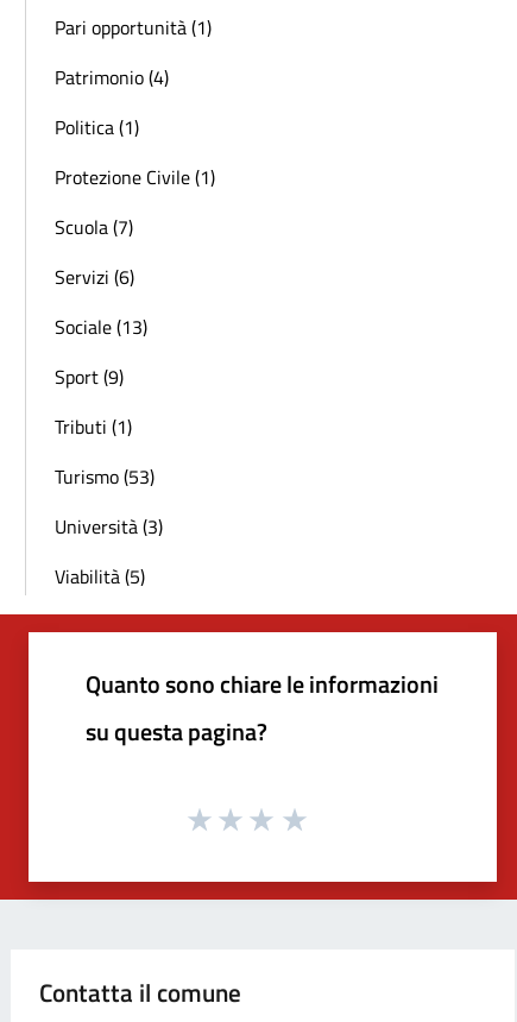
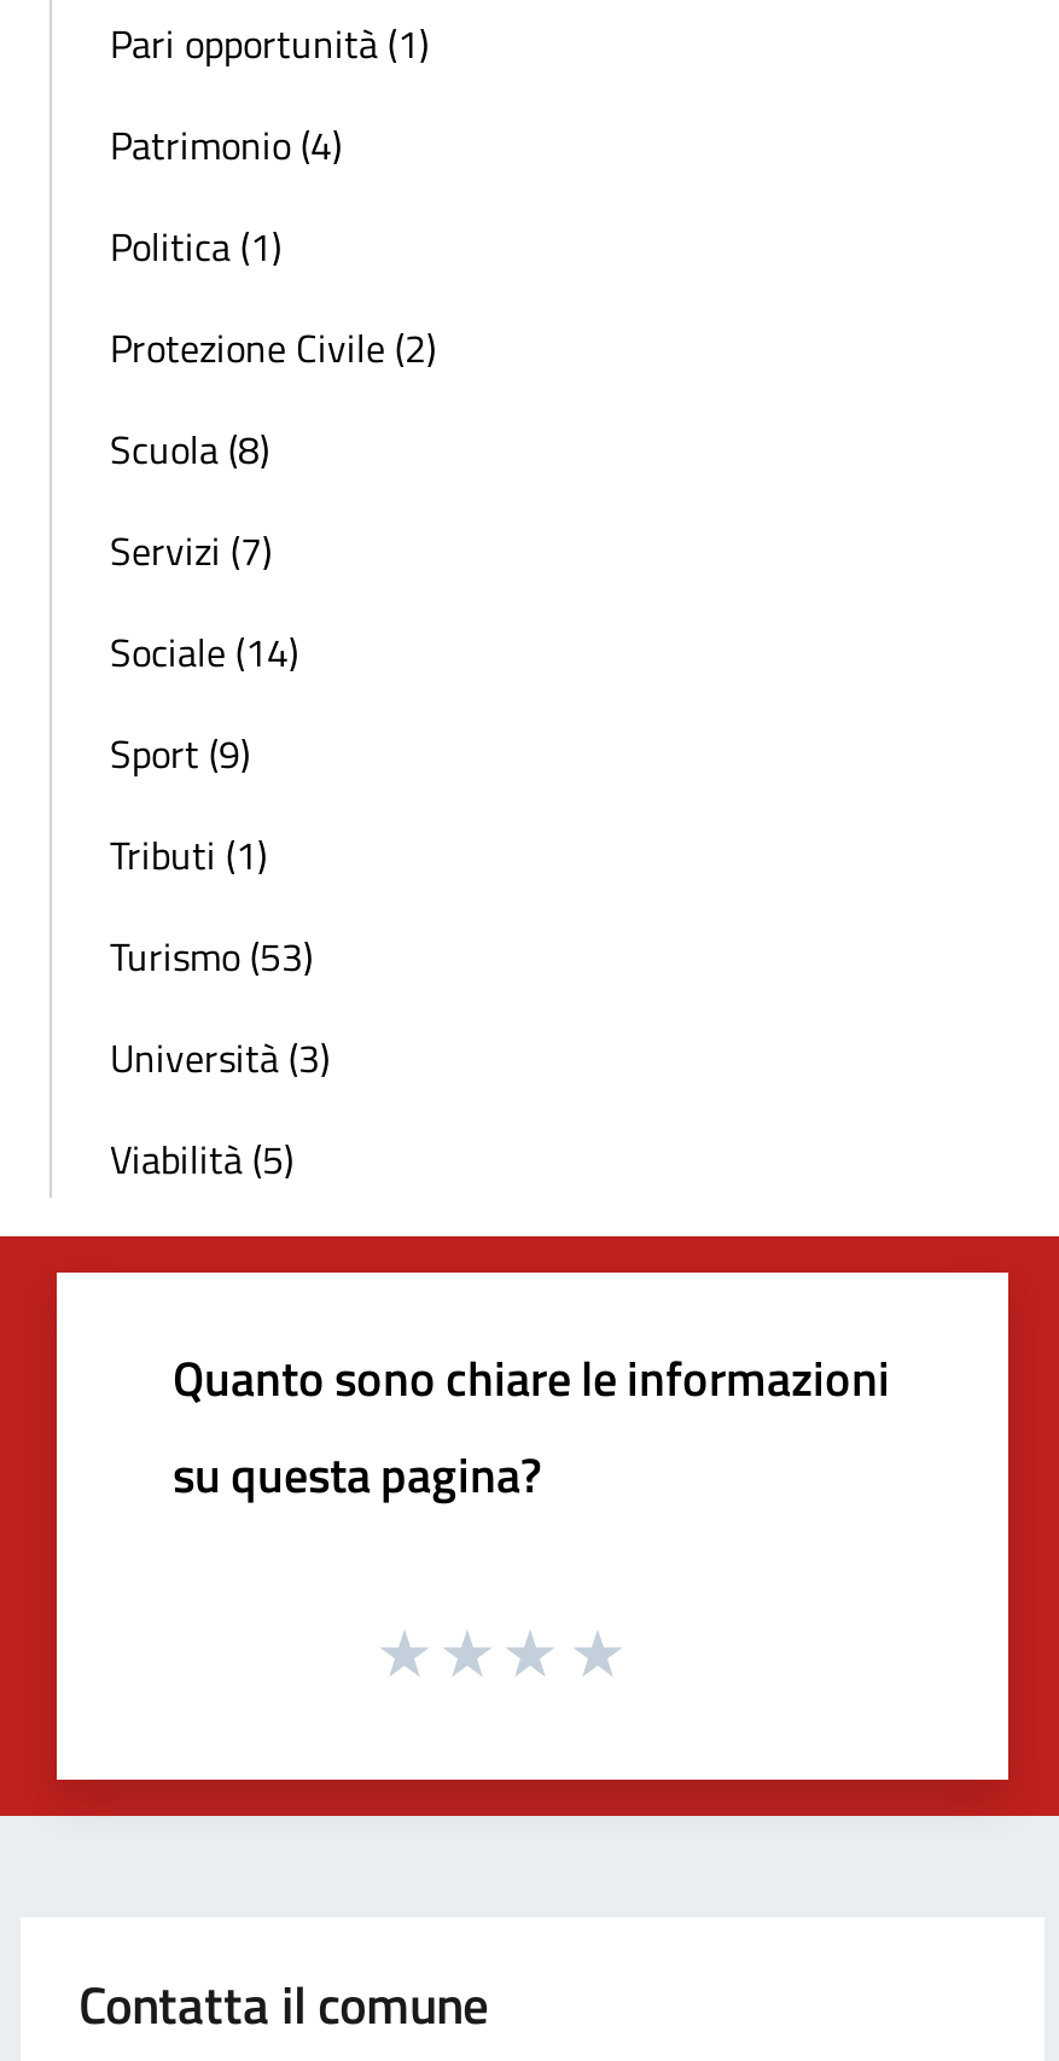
[55,163,215,191] Protezione Civile (1) -> [110,318,436,376] Protezione Civile (2)
[55,212,133,241] Scuola (7) -> [110,420,269,478] Scuola (8)
[55,262,134,291] Servizi (6) -> [110,521,272,579] Servizi (7)
[55,312,147,341] Sociale (13) -> [110,623,298,680] Sociale (14)

